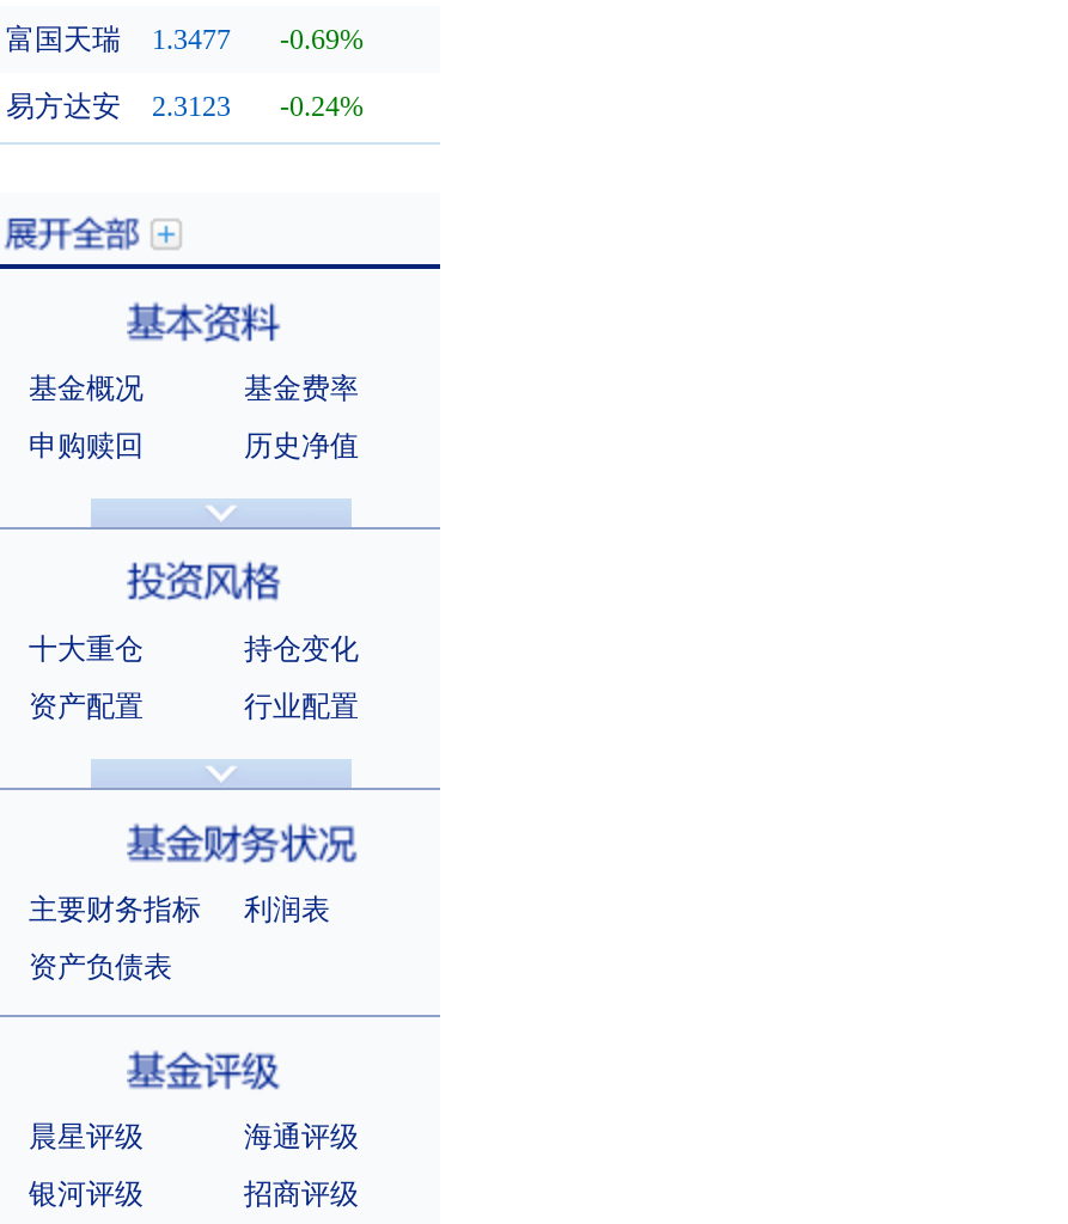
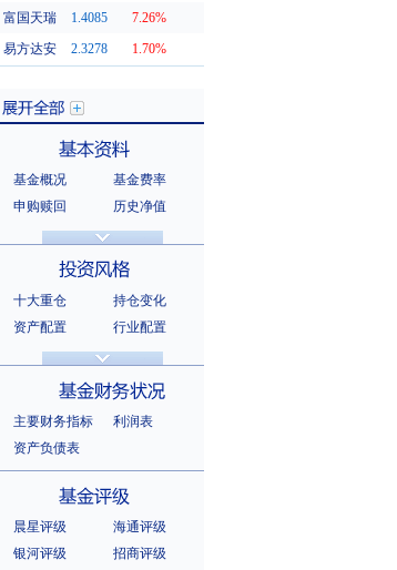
[152,23,231,56] 1.3477 -> [70,10,107,26] 1.4085
[280,23,364,56] -0.69% -> [132,10,166,26] 7.26%
[152,90,231,123] 2.3123 -> [70,41,107,57] 2.3278
[280,90,364,123] -0.24% -> [132,41,166,57] 1.70%

